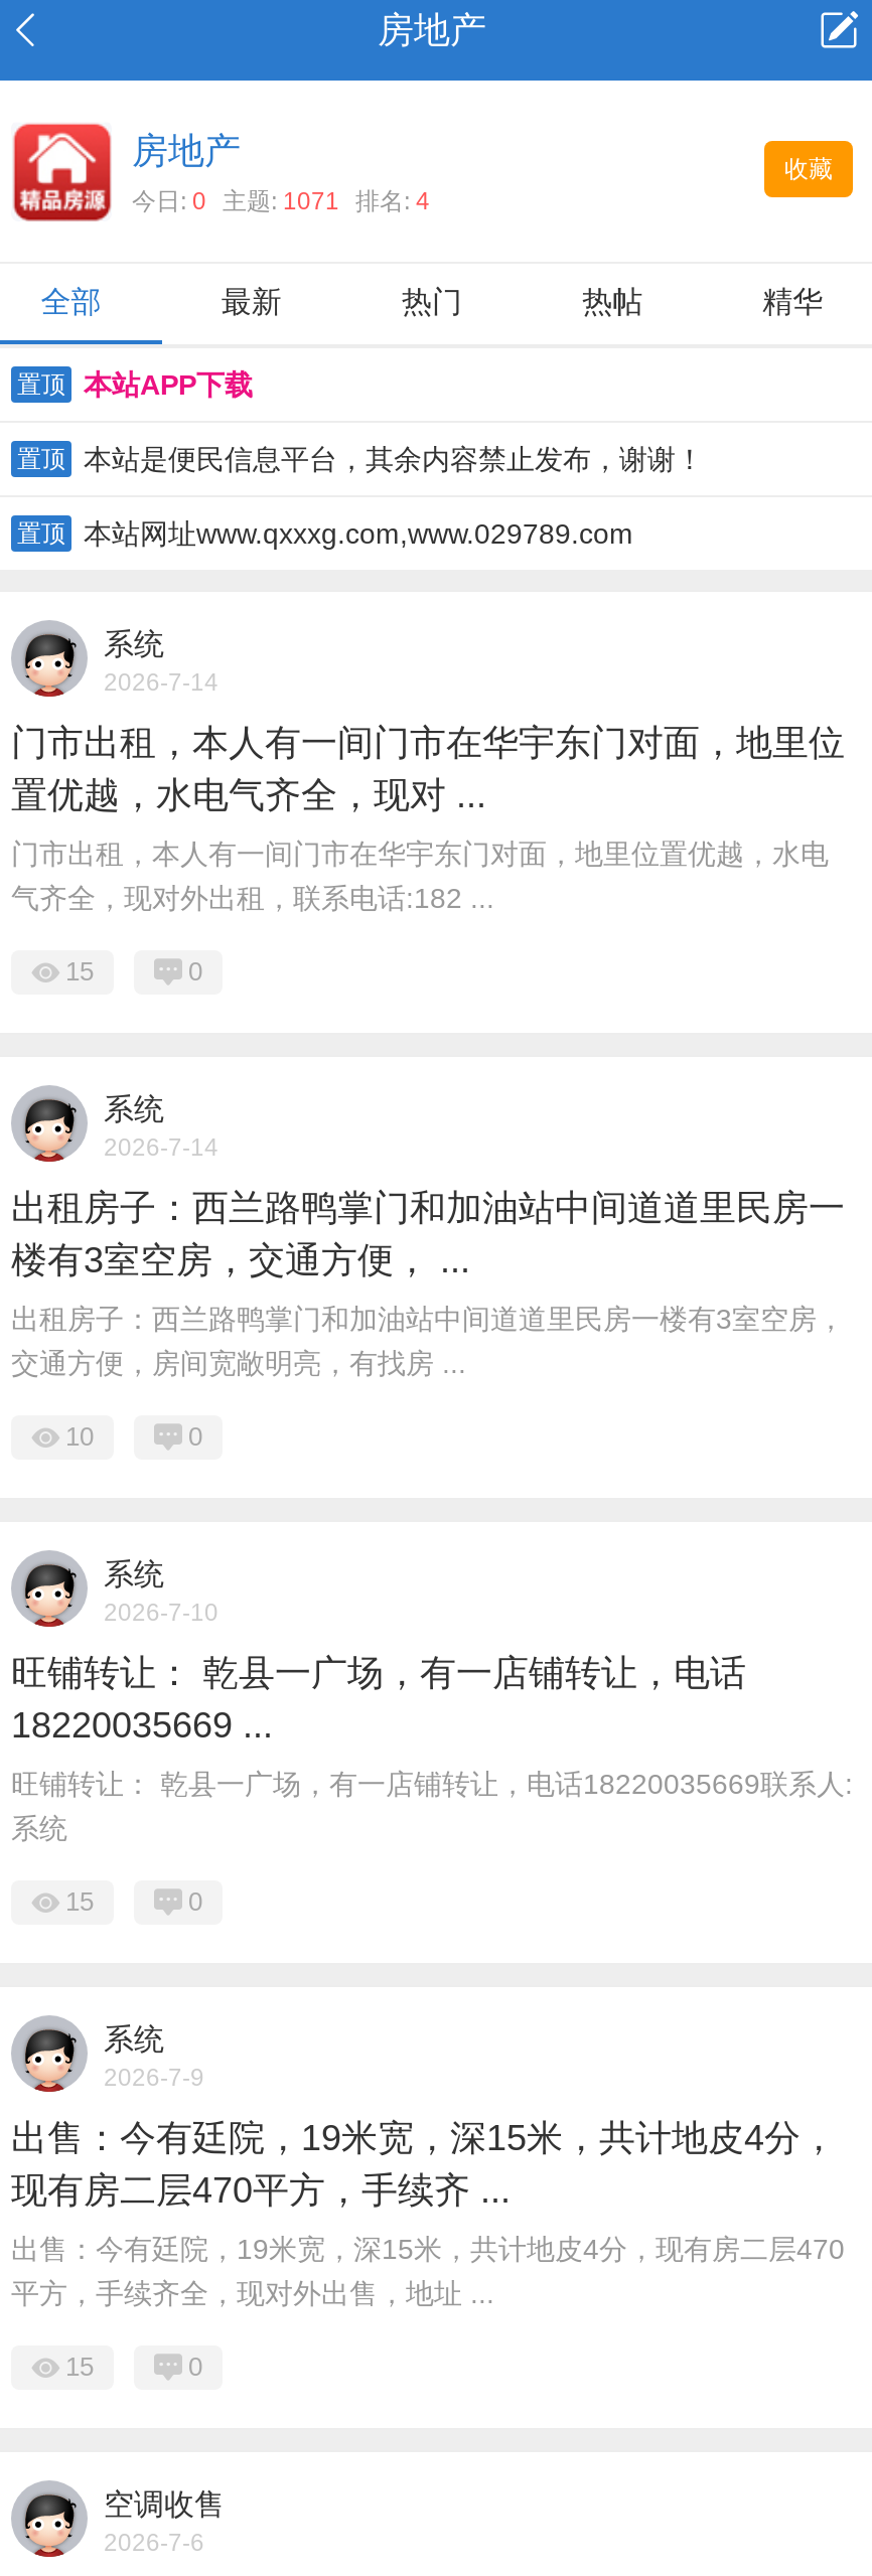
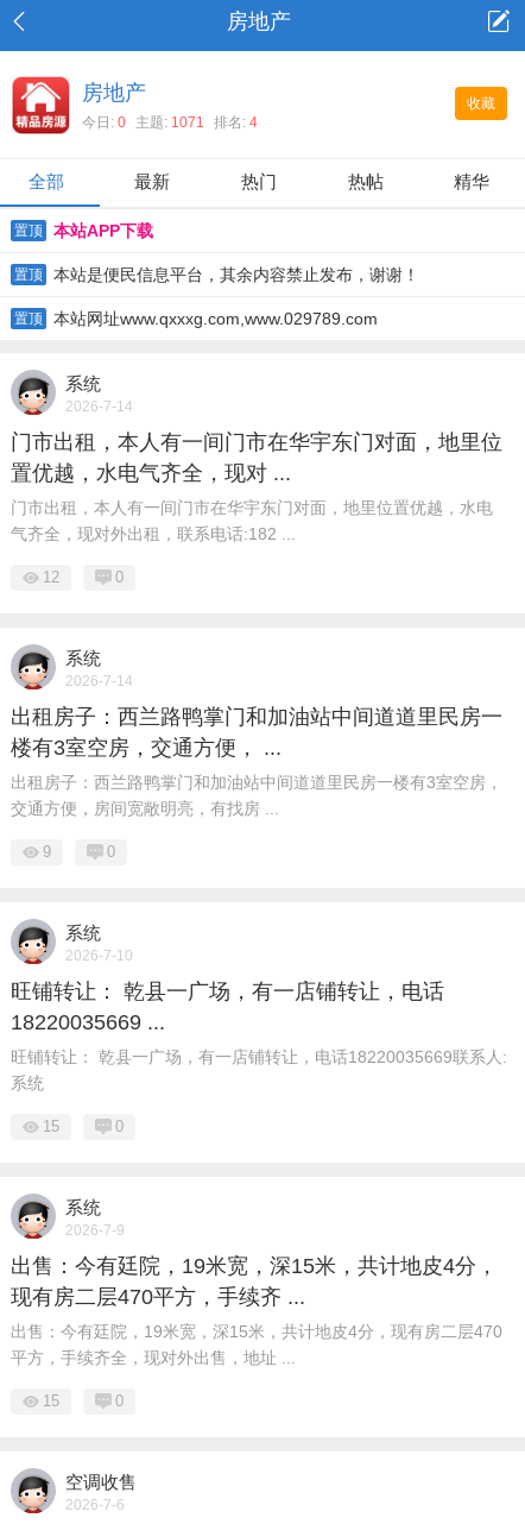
[65,956,94,987] 15 -> [43,568,59,586] 12
[65,1421,94,1452] 10 -> [43,843,51,861] 9

